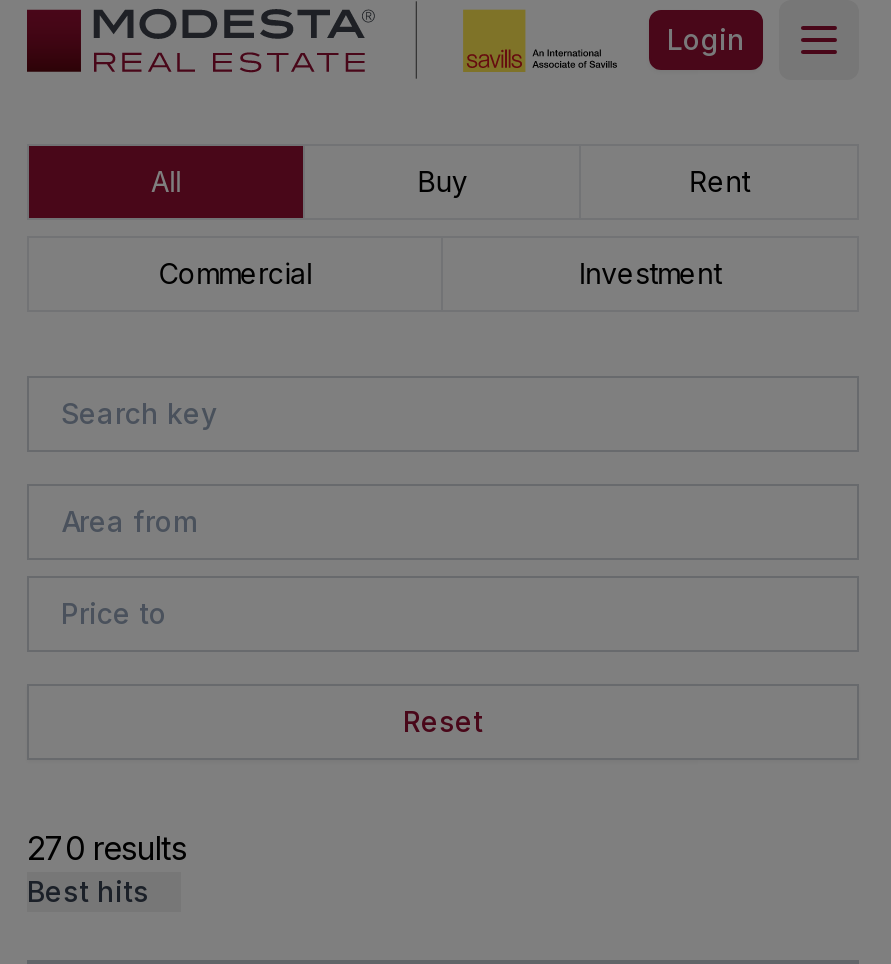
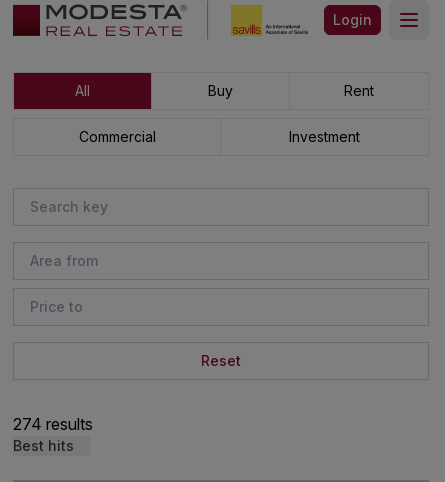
[27,828,187,868] 270 results -> [13,414,93,434] 274 results

